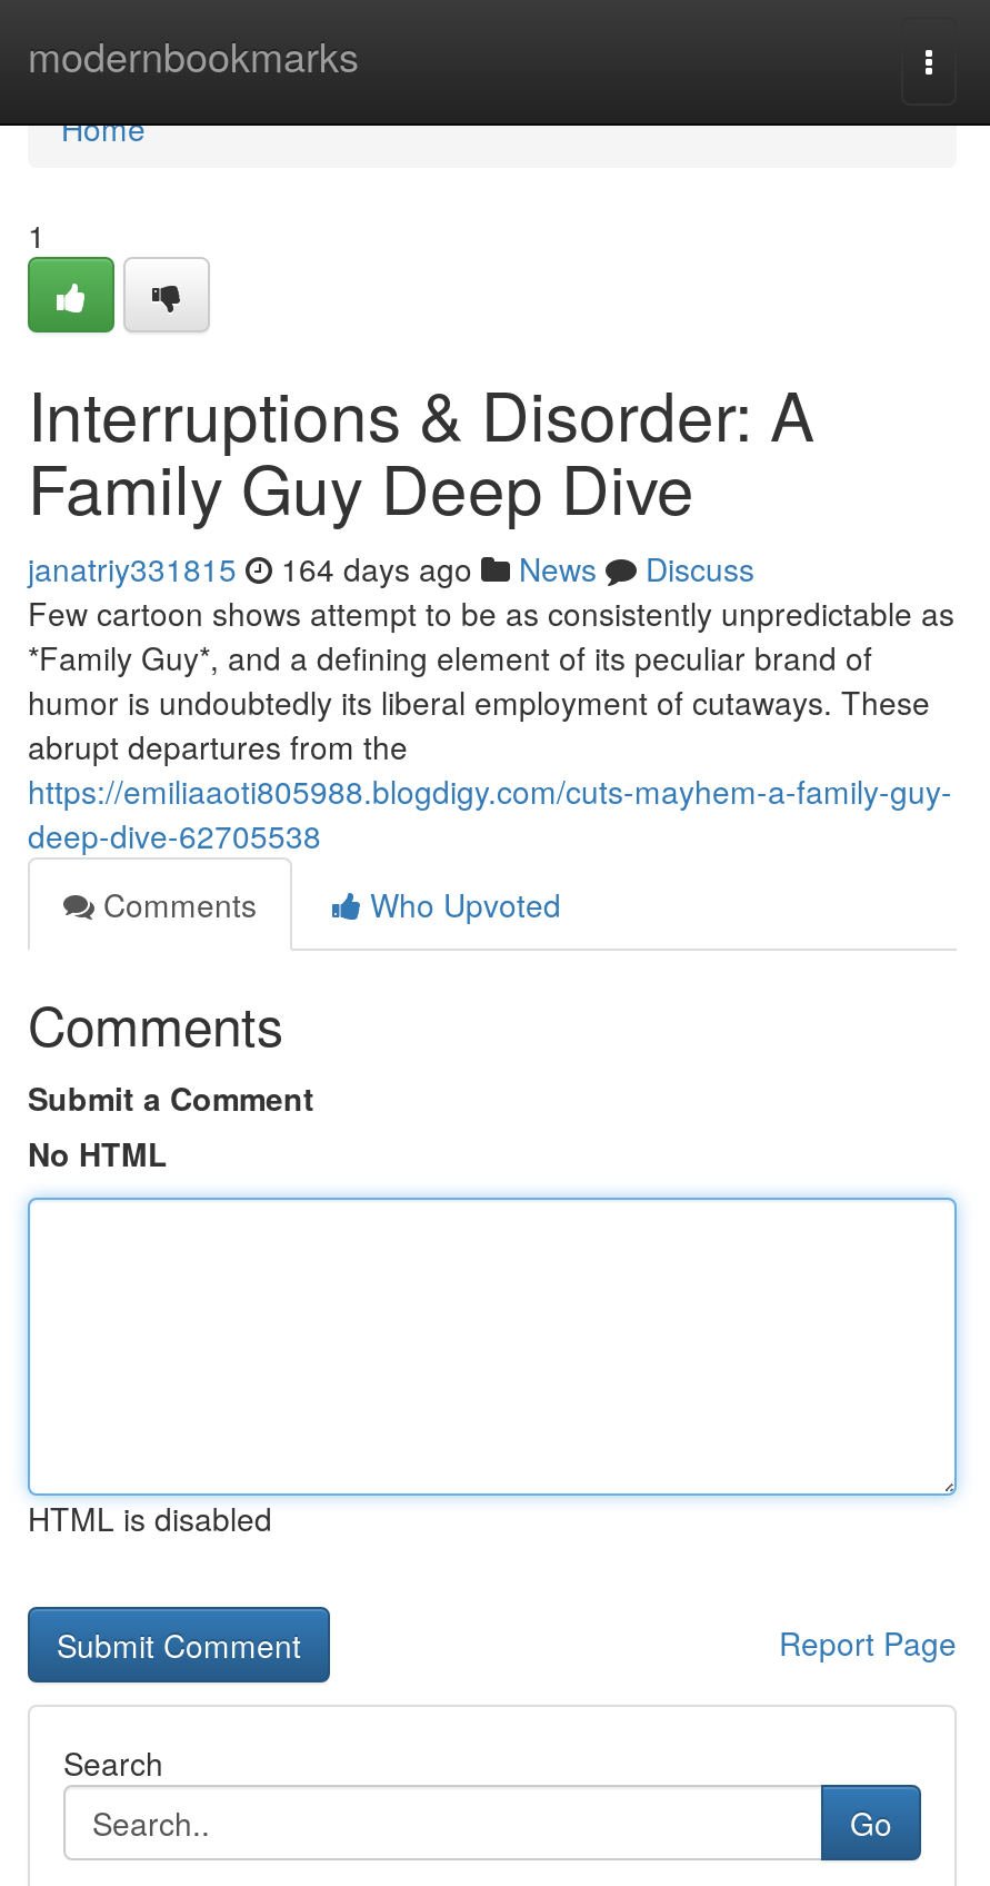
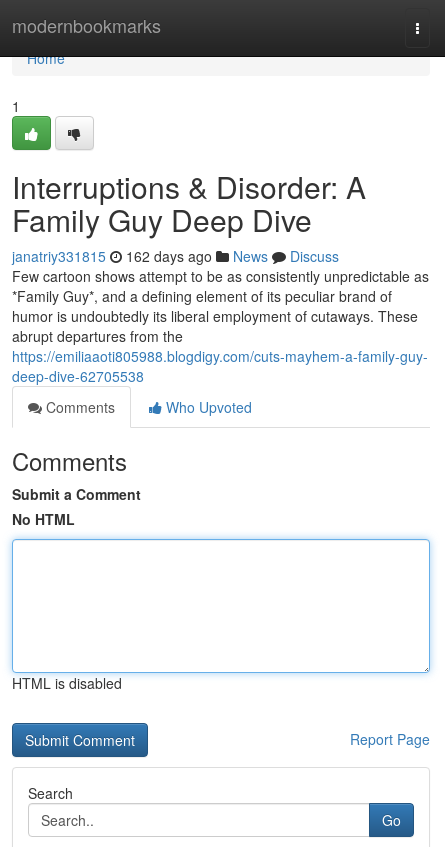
[28,546,754,590] janatriy331815 164 days ago News Discuss -> [12,246,339,266] janatriy331815 162 days ago News Discuss

